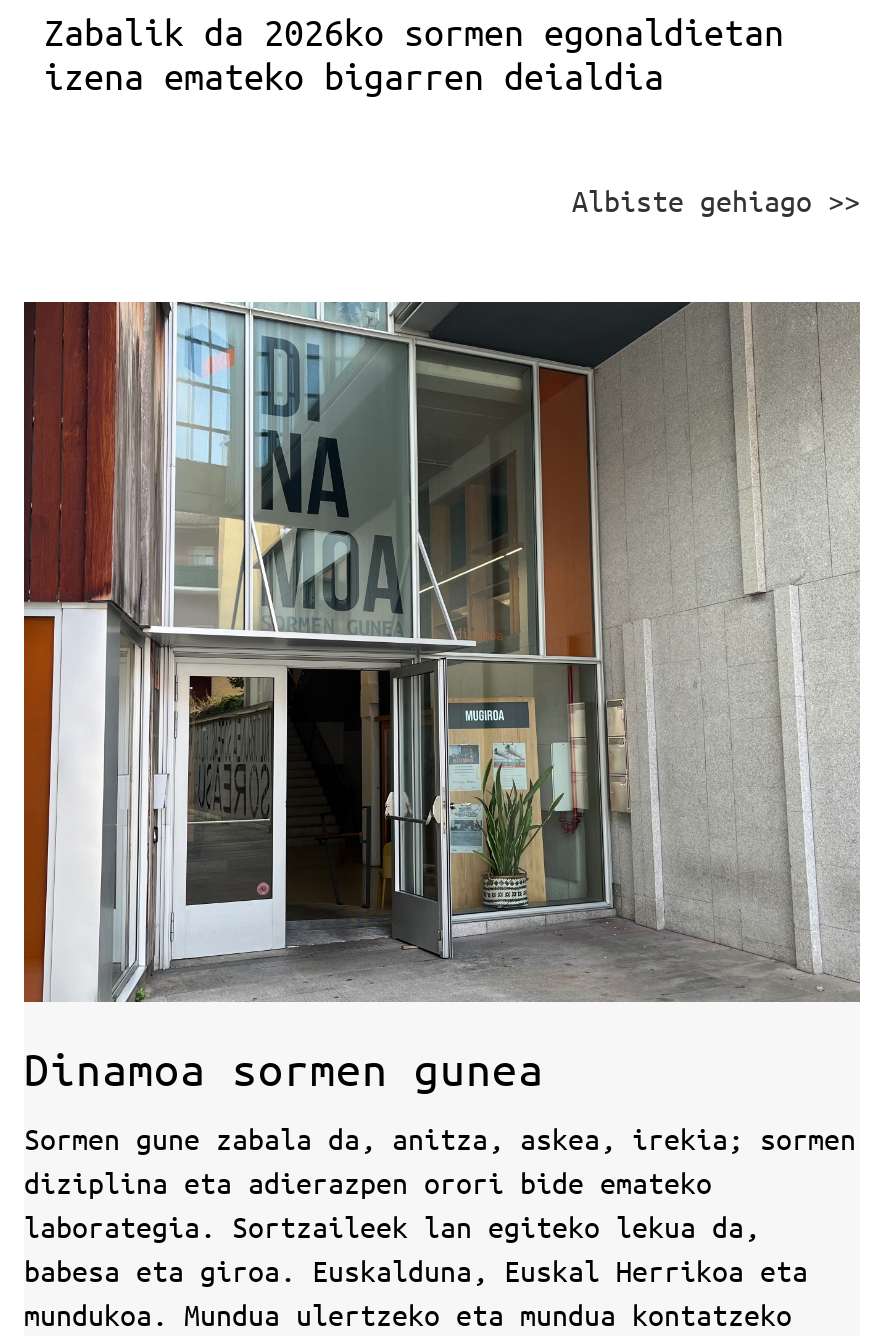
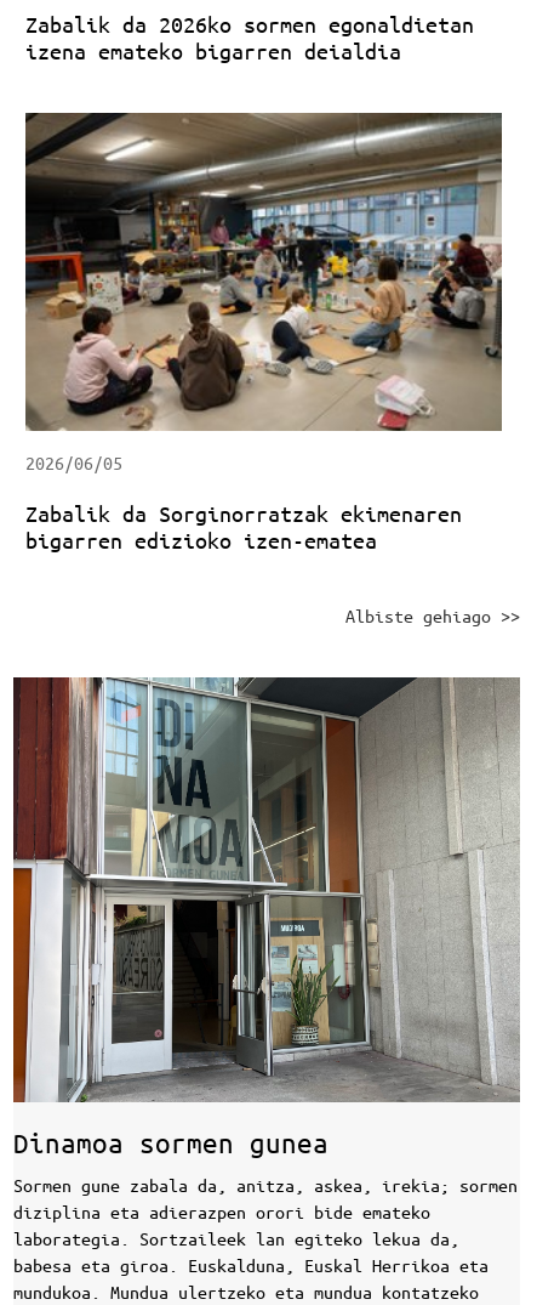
none -> [24,112,503,553] [image] | 2026/06/05 | Zabalik da Sorginorratzak ekimenaren | bigarren edizioko izen-ematea

